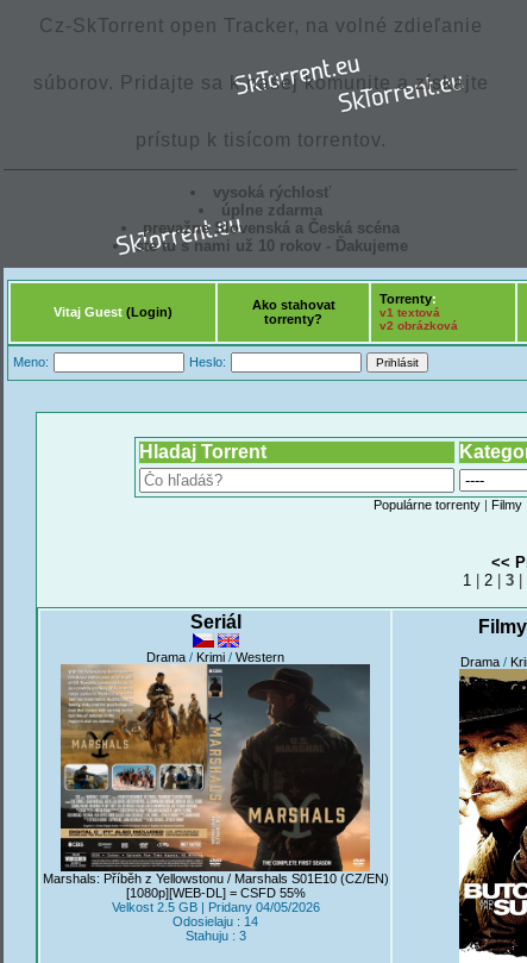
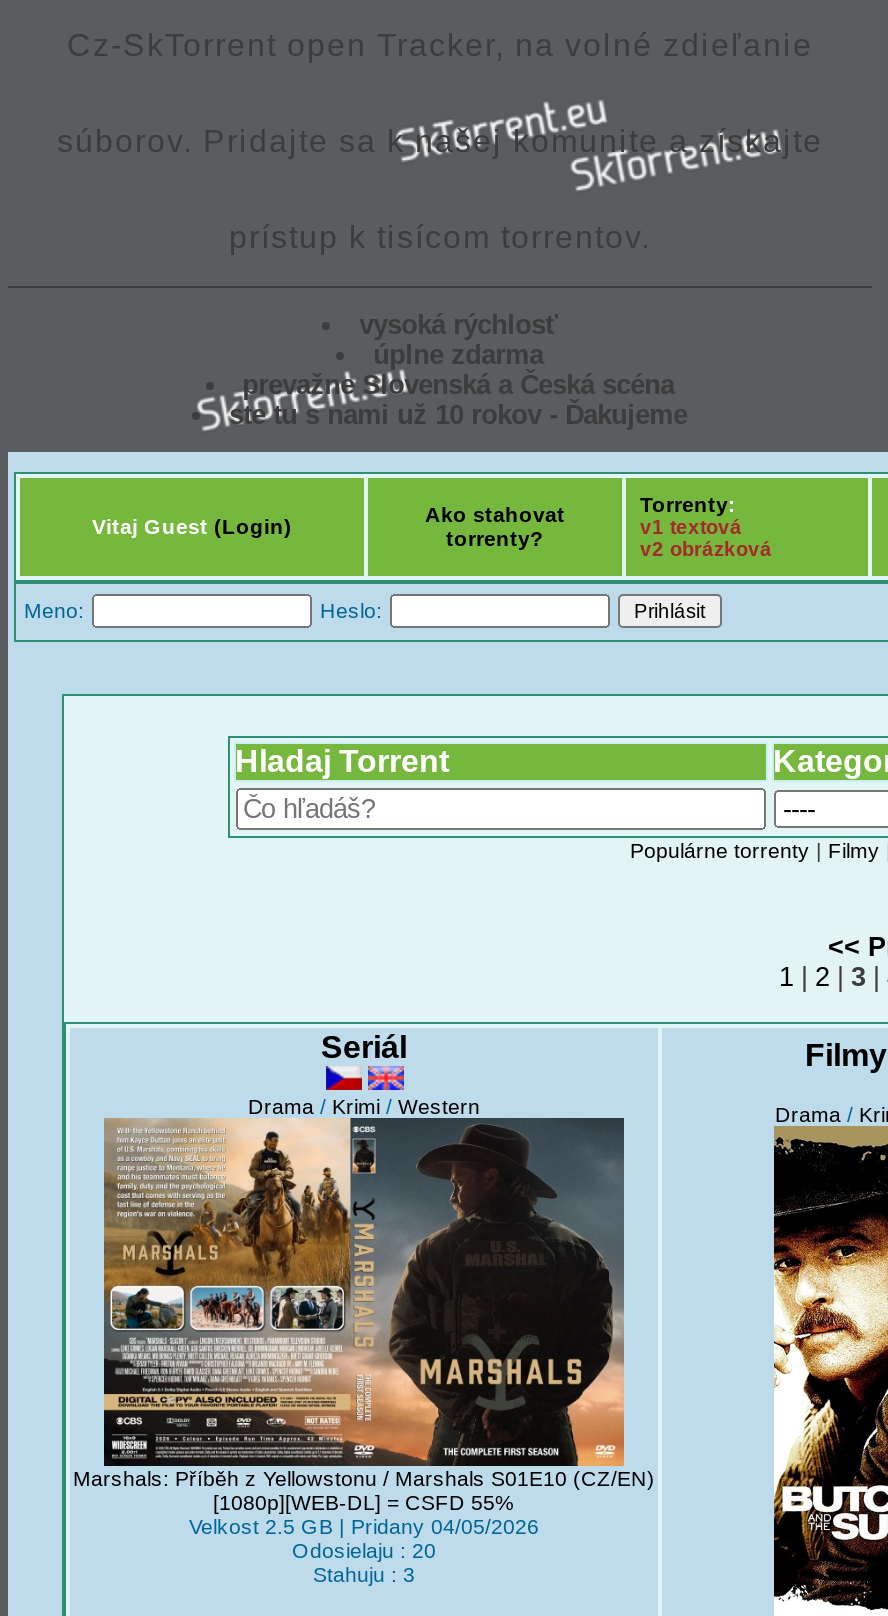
[172,915,258,929] Odosielaju : 14 -> [292,1539,436,1563] Odosielaju : 20

